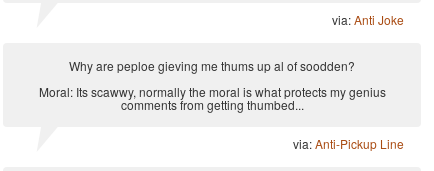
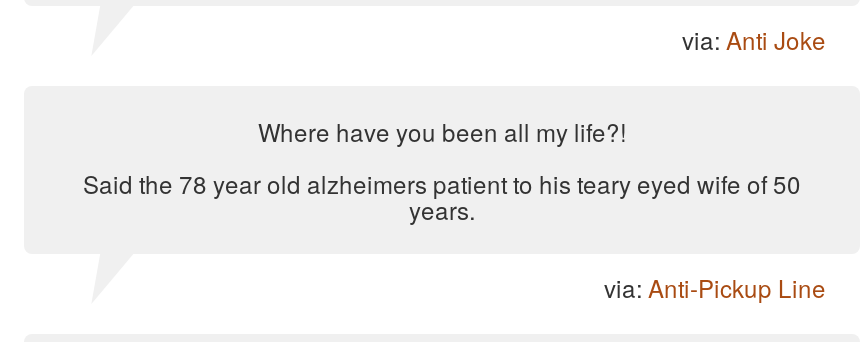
[69,57,355,74] Why are peploe gieving me thums up al of soodden? -> [258,114,626,148] Where have you been all my life?!
[38,83,385,113] Moral: Its scawwy, normally the moral is what protects my genius | comments from getting thumbed... -> [83,166,801,226] Said the 78 year old alzheimers patient to his teary eyed wife of 50 | years.

